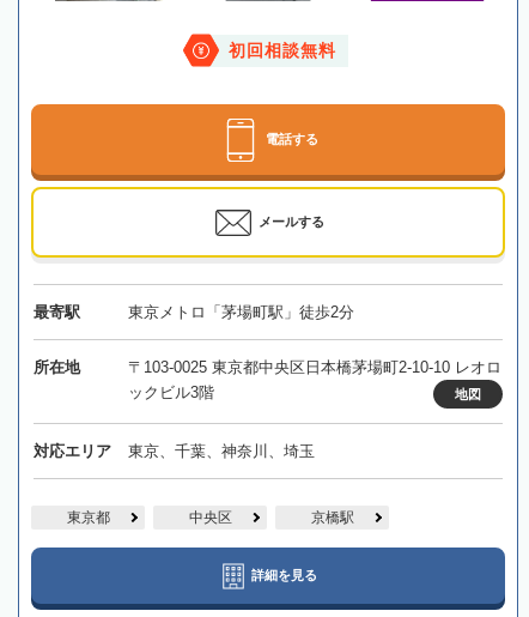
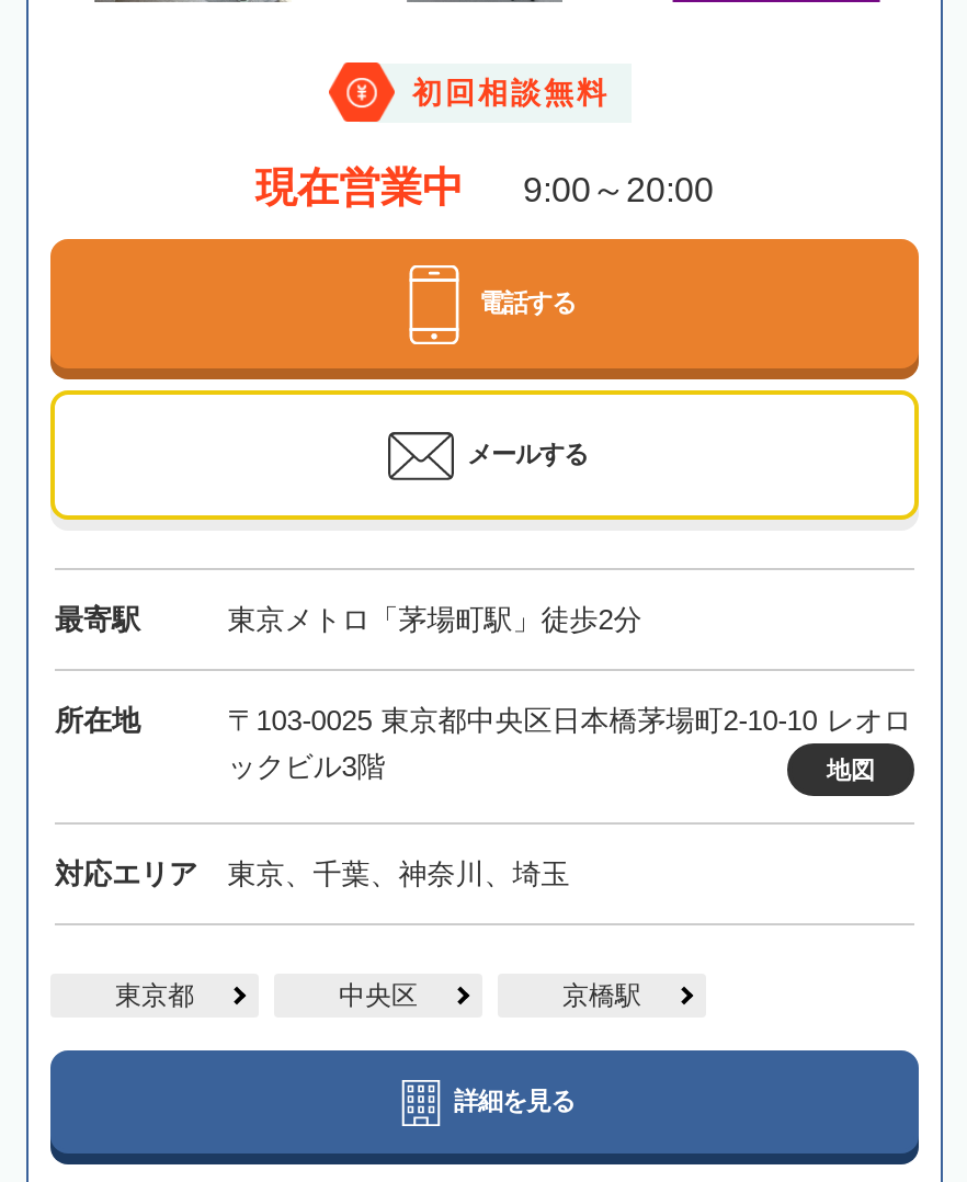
none -> [255,164,714,210] 現在営業中 | 9:00～20:00

